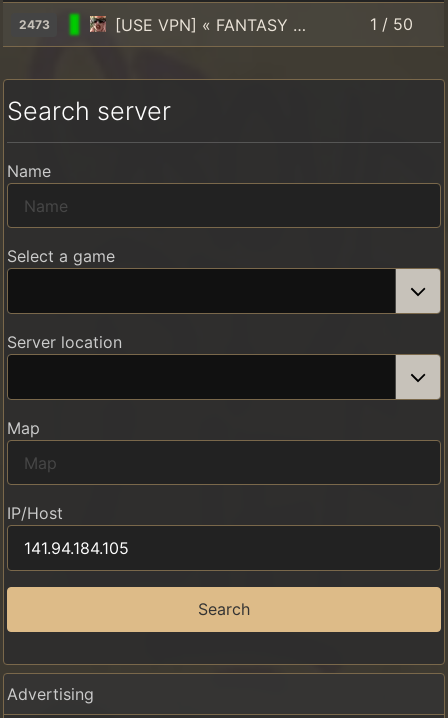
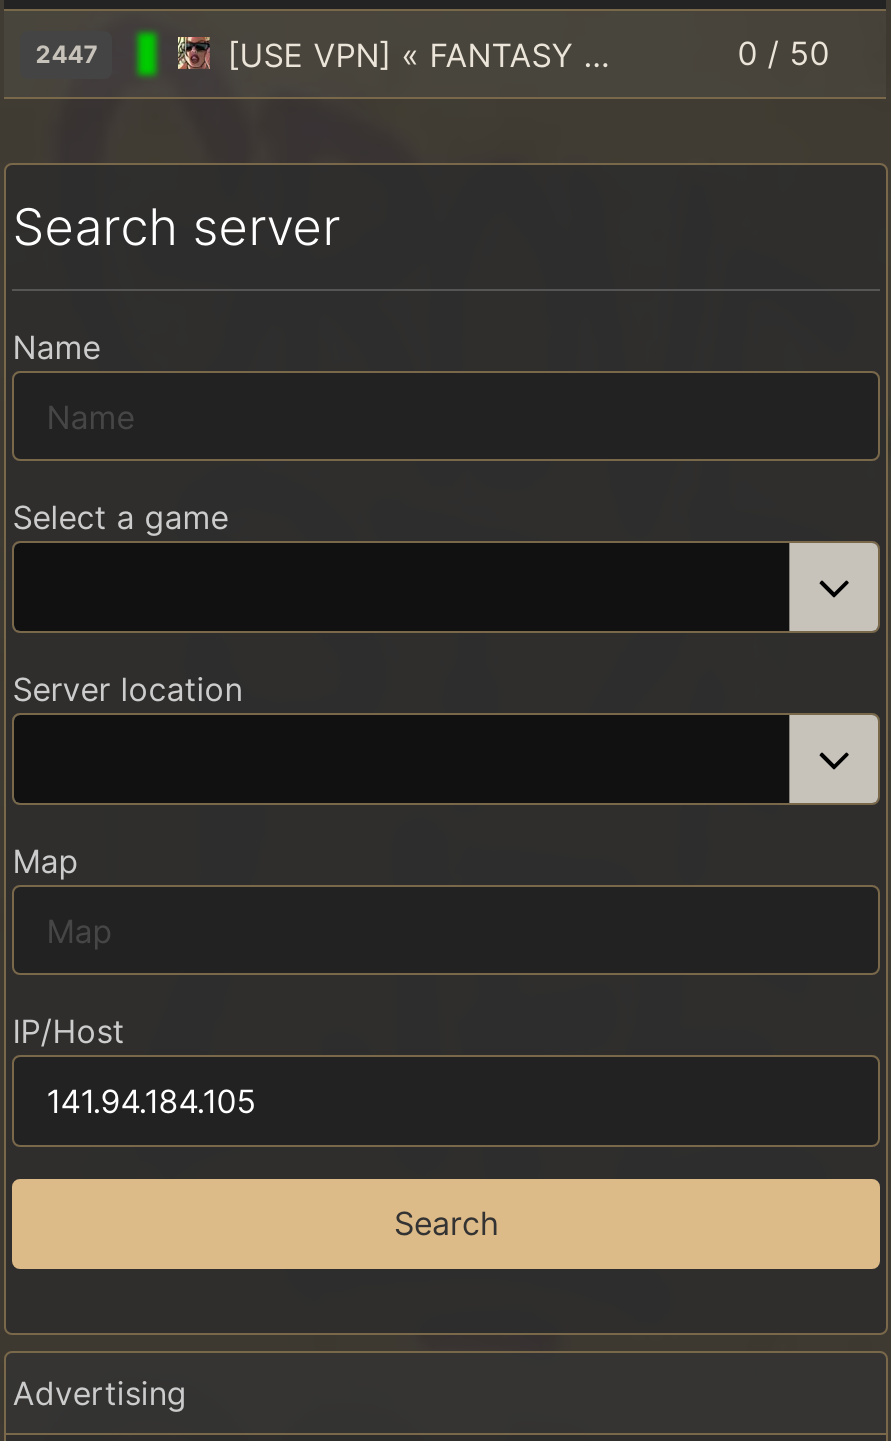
[19,17,50,32] 2473 -> [35,39,97,69] 2447
[370,14,413,34] 1 / 50 -> [738,33,830,73] 0 / 50

